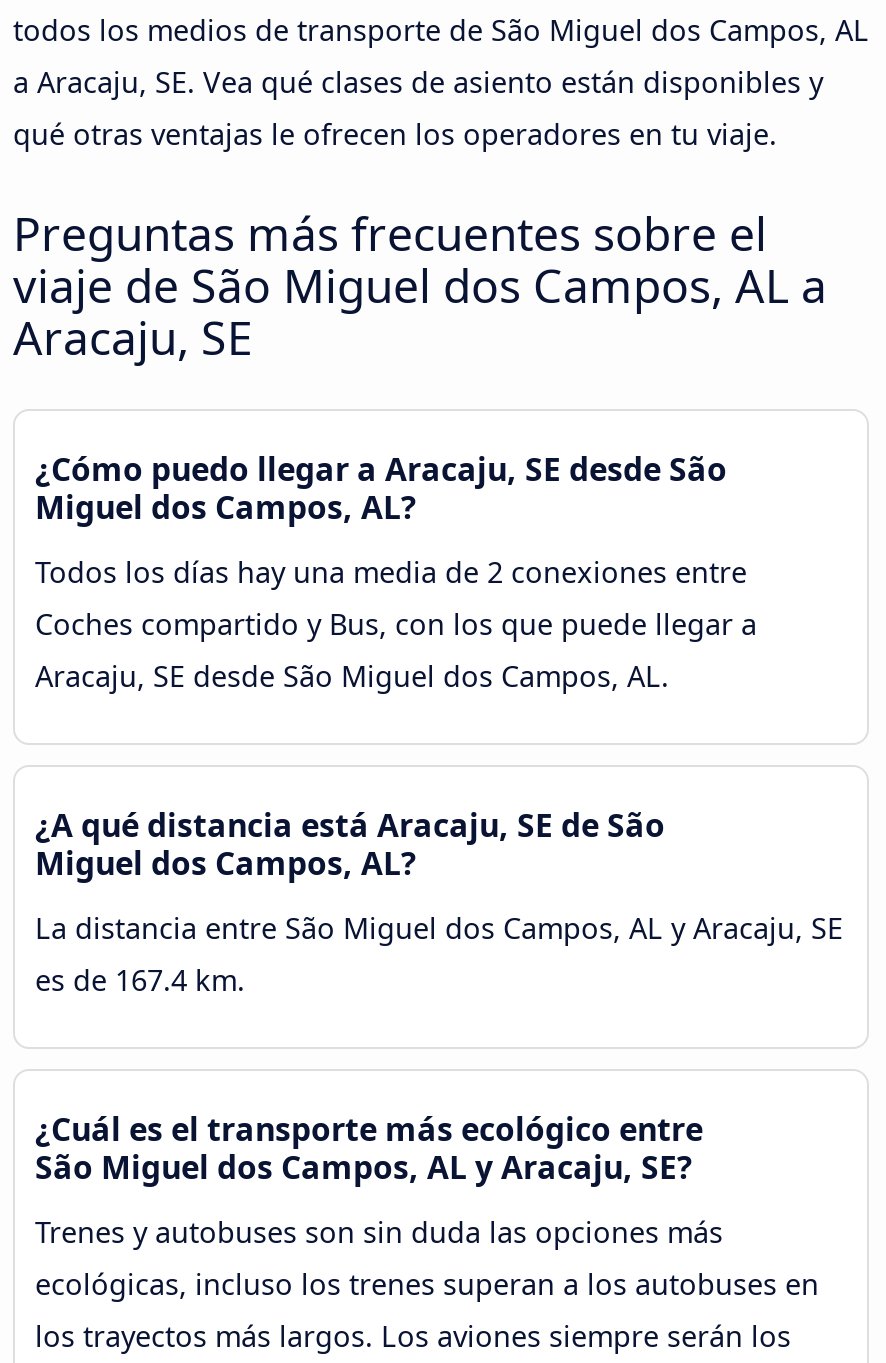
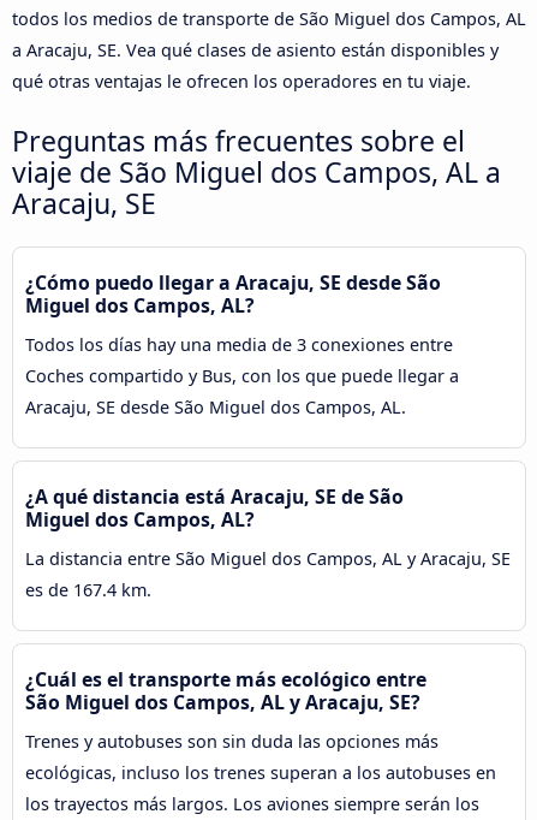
[35,553,747,591] Todos los días hay una media de 2 conexiones entre -> [25,333,453,356] Todos los días hay una media de 3 conexiones entre

